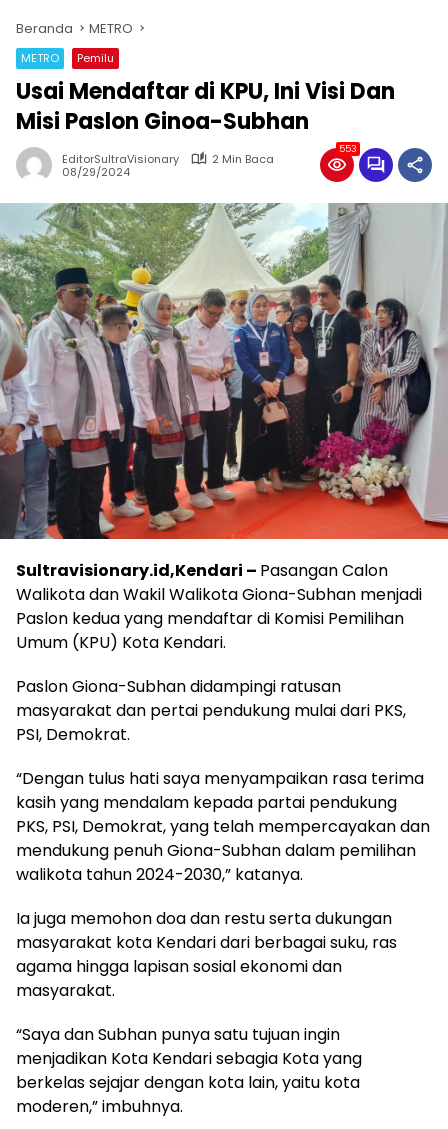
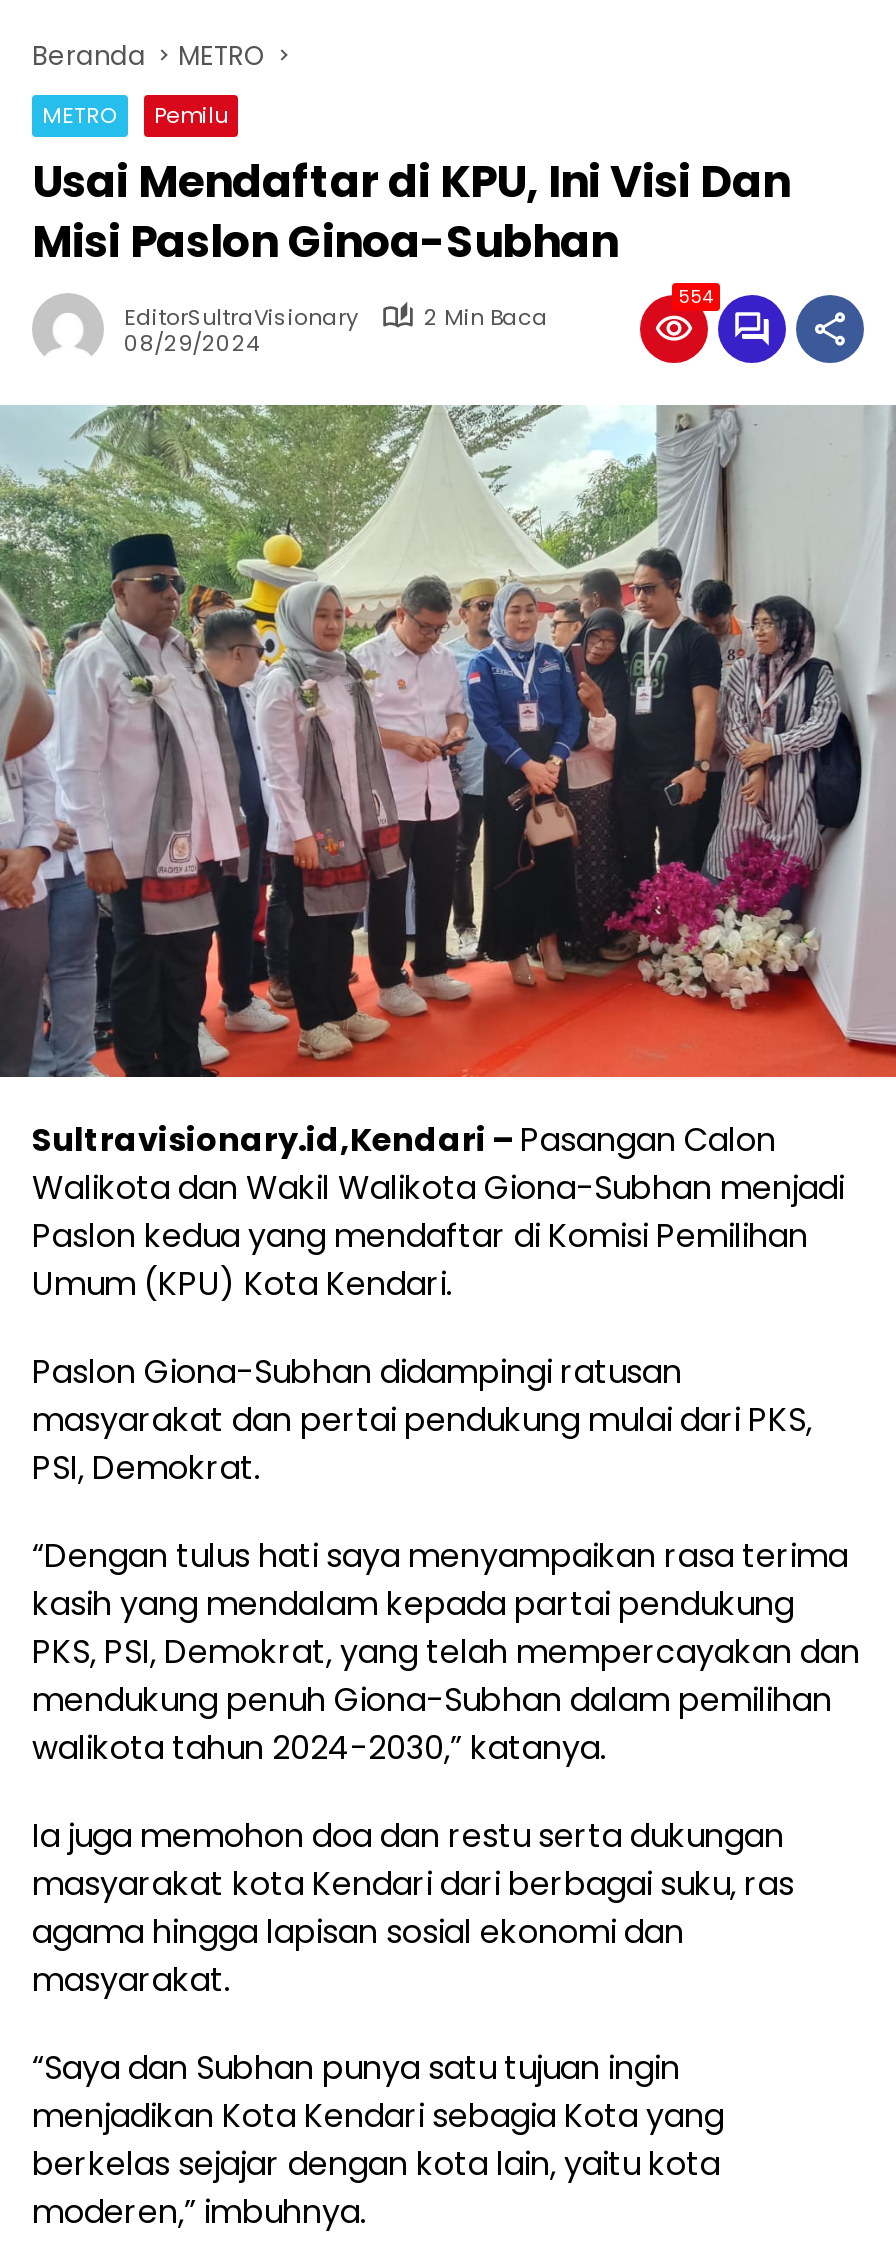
[339,143,357,155] 553 -> [678,285,714,309] 554

